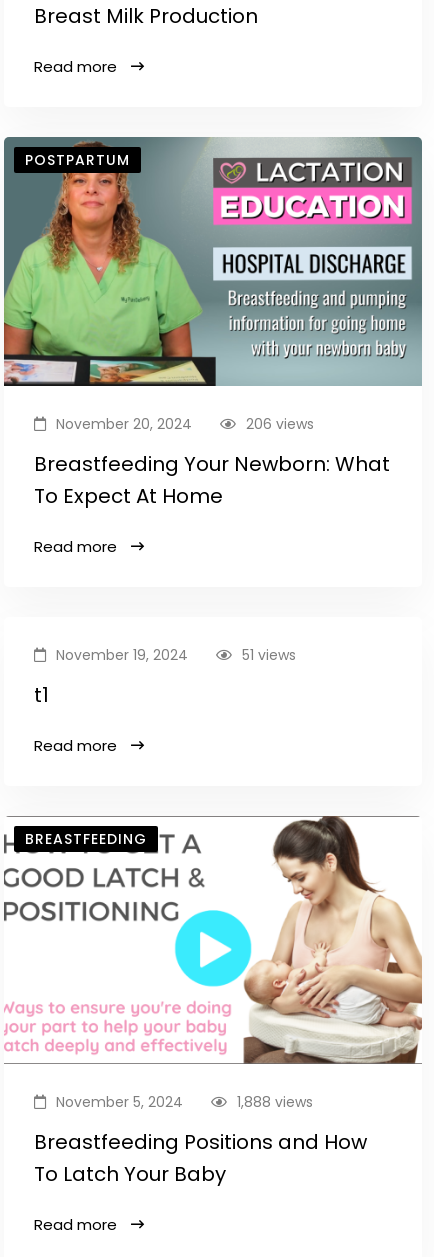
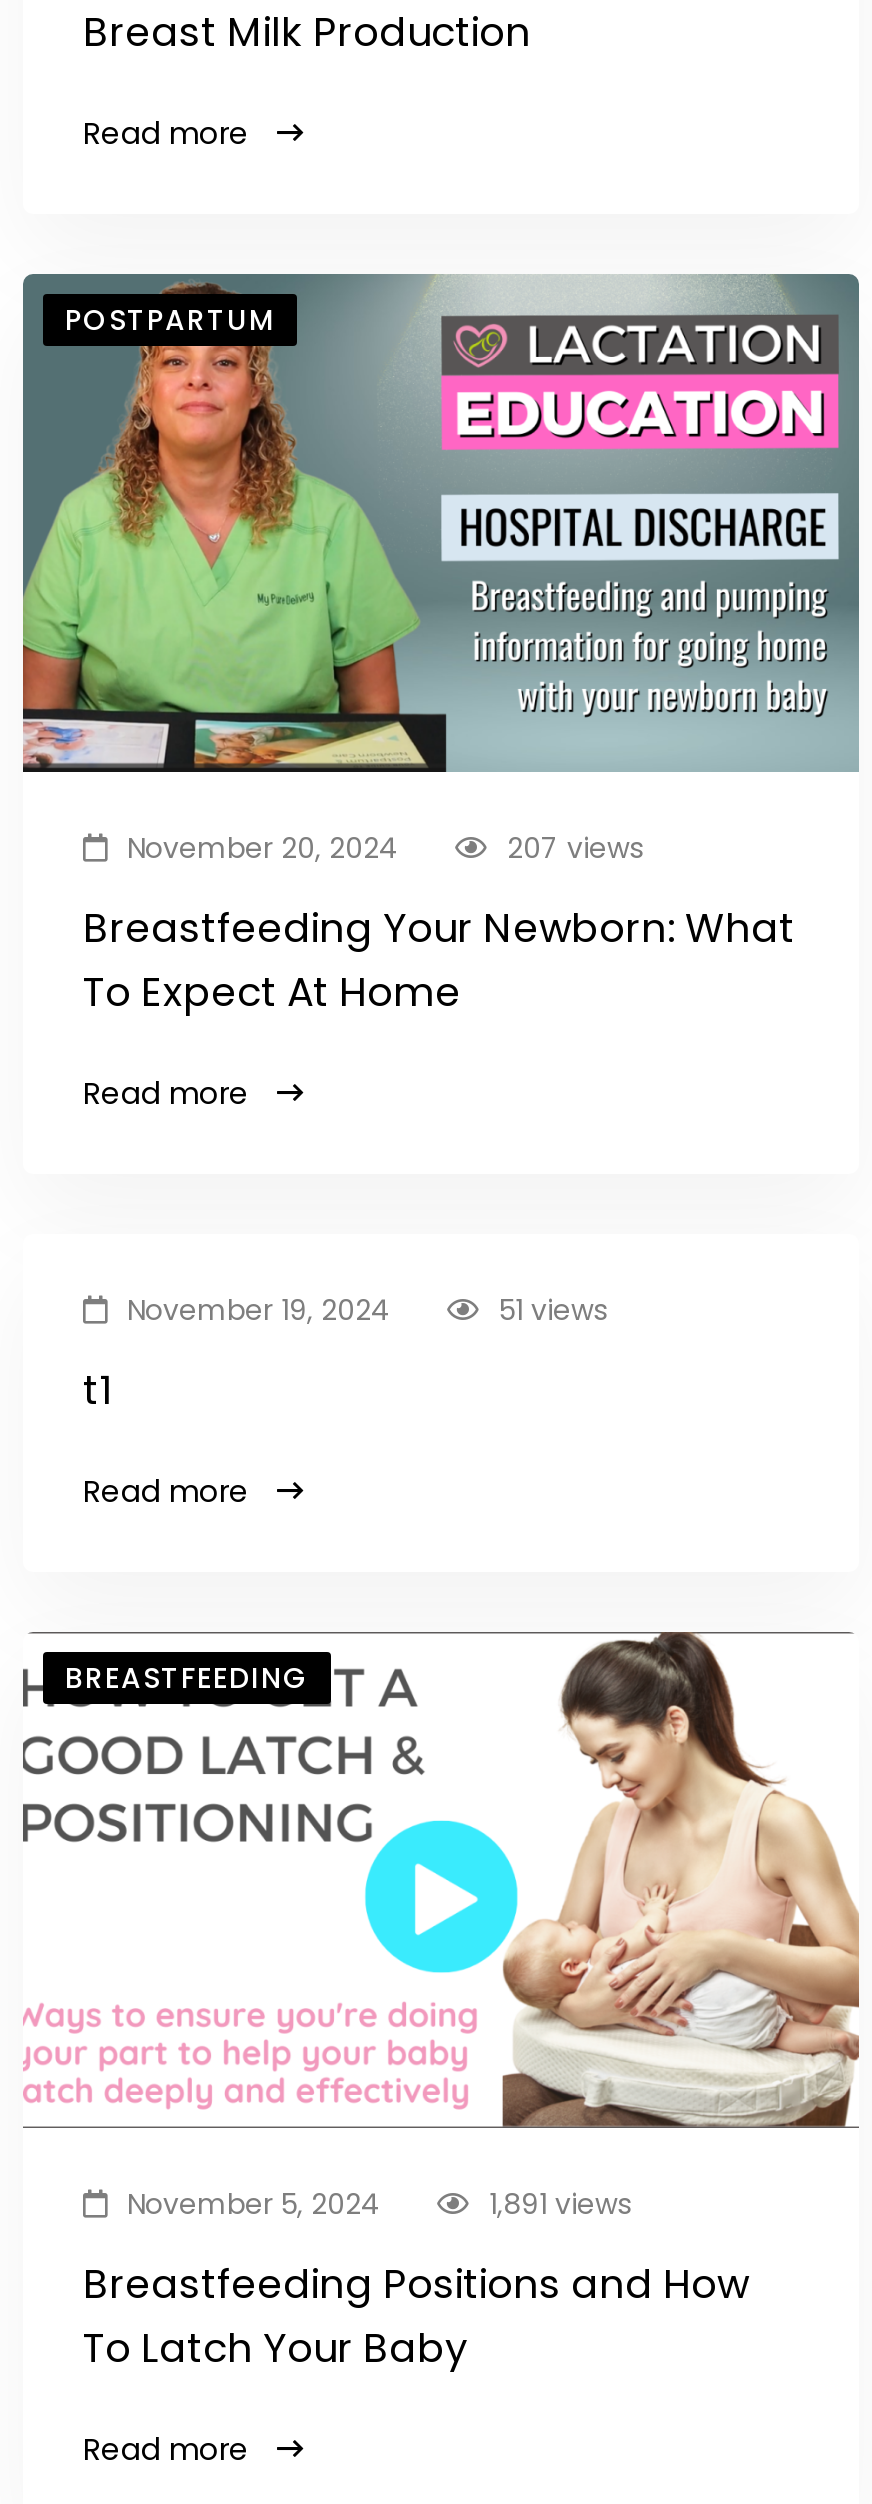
[246,414,314,434] 206 views -> [507,827,643,867] 207 views
[237,1092,313,1112] 1,888 views -> [489,2184,631,2224] 1,891 views

